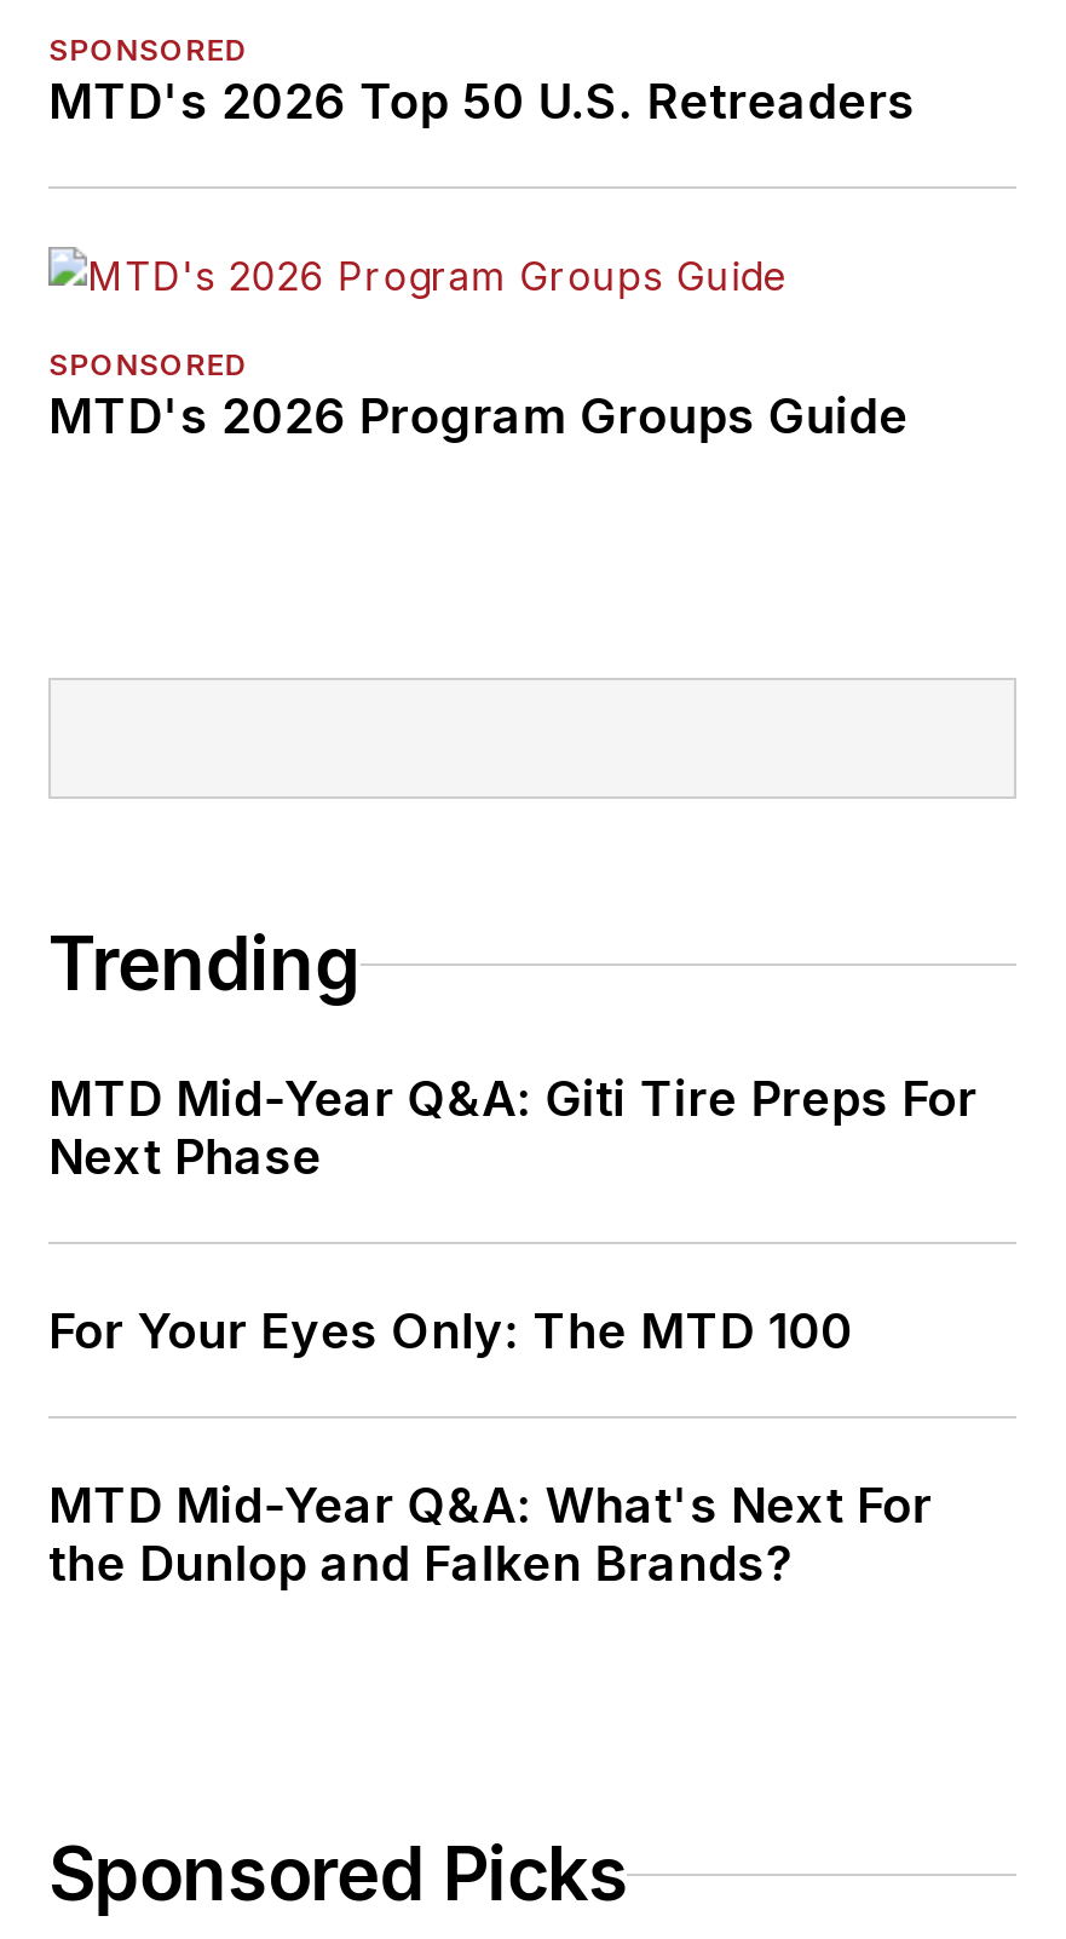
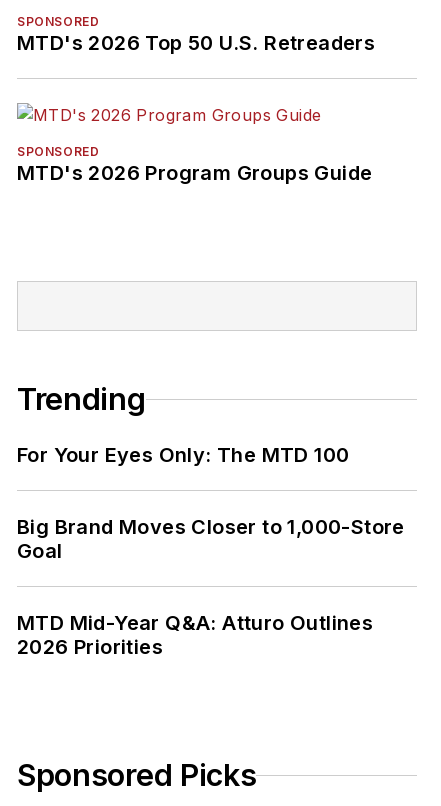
[48,1070,980,1186] MTD Mid-Year Q&A: Giti Tire Preps For | Next Phase -> none
moved [48,1303,853,1361] -> [17,443,349,467]: For Your Eyes Only: The MTD 100
[48,1477,935,1593] MTD Mid-Year Q&A: What's Next For | the Dunlop and Falken Brands? -> [17,515,405,659] Big Brand Moves Closer to 1,000-Store | Goal | MTD Mid-Year Q&A: Atturo Outlines | 2026 Priorities

